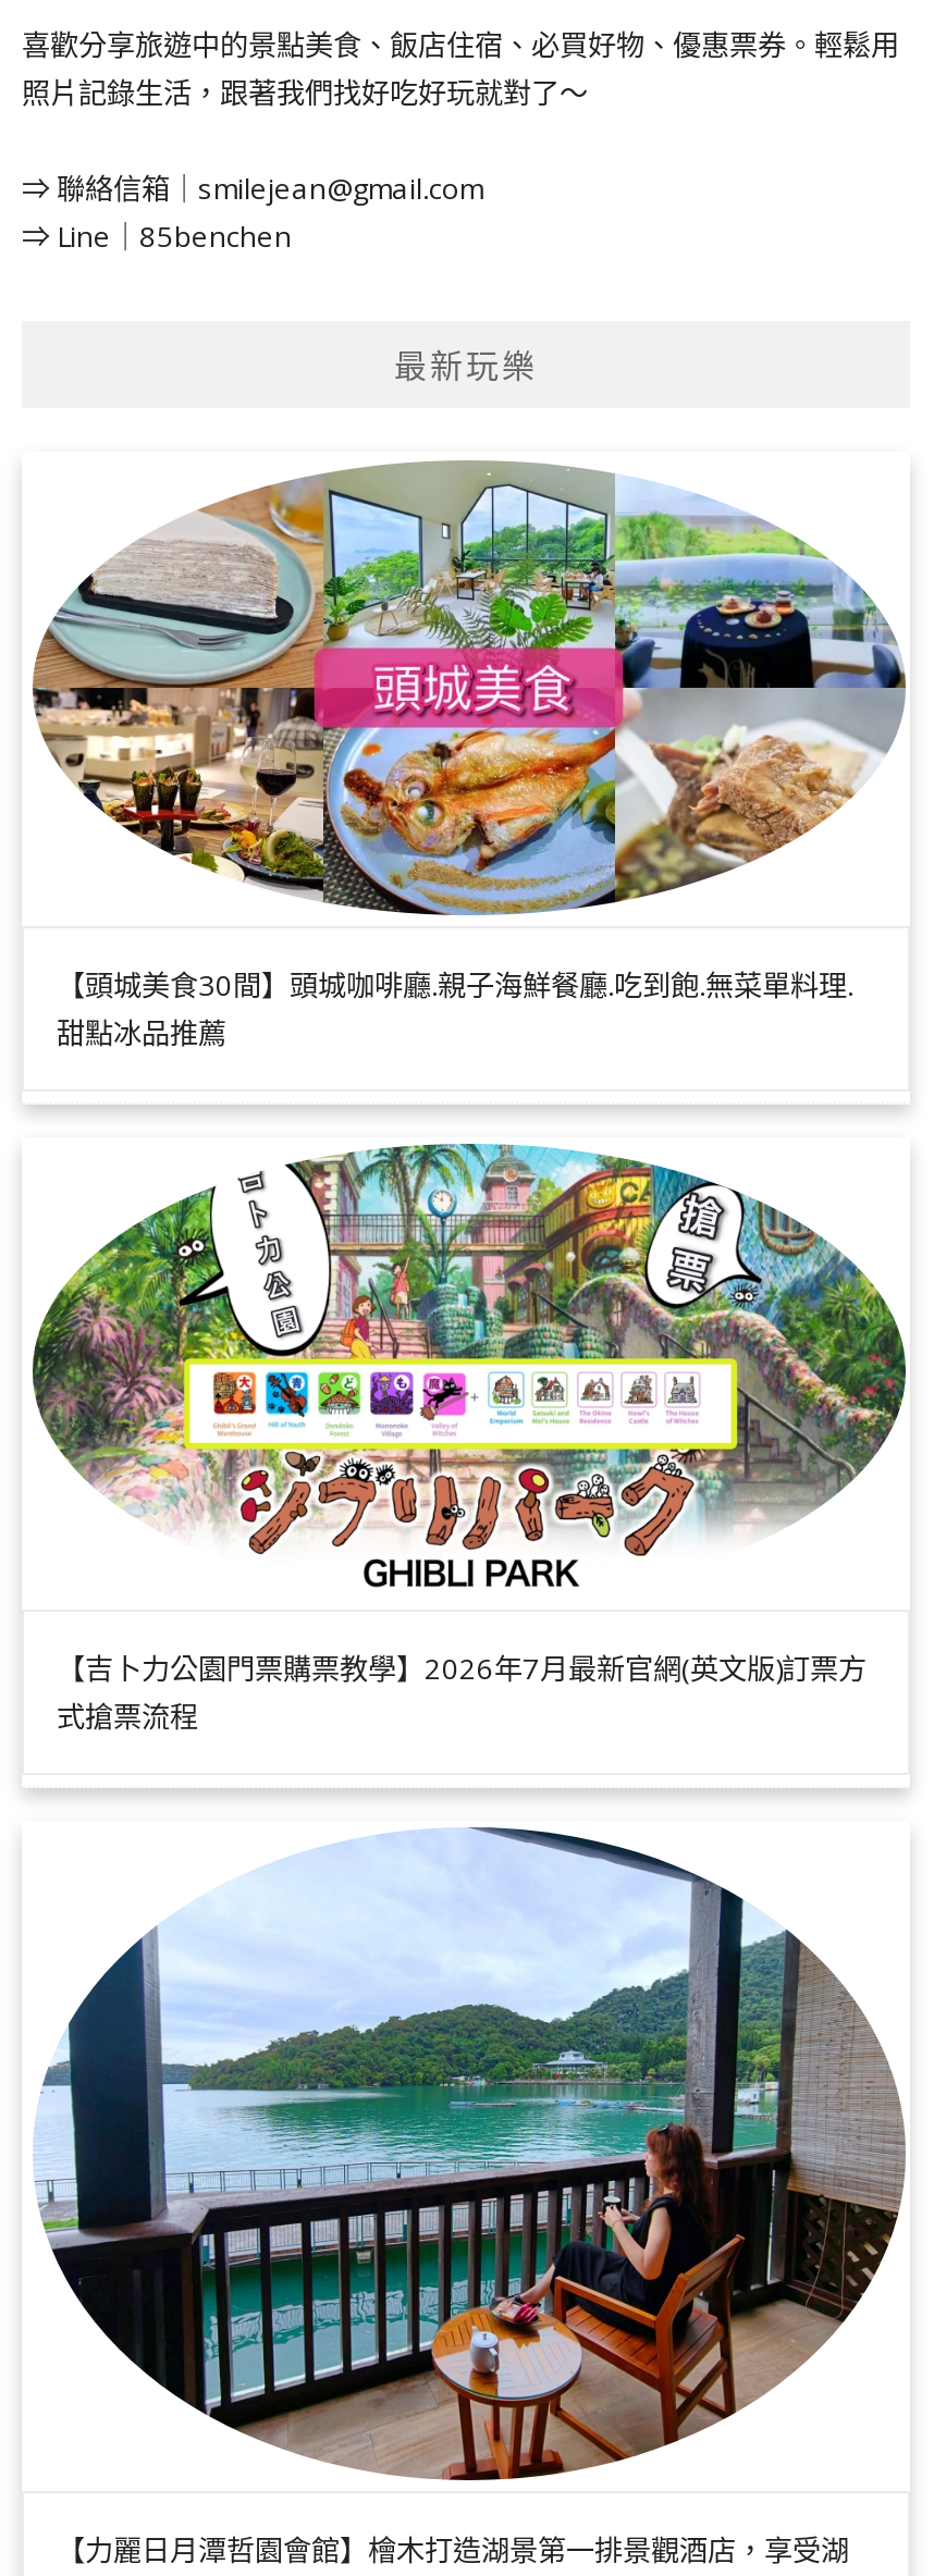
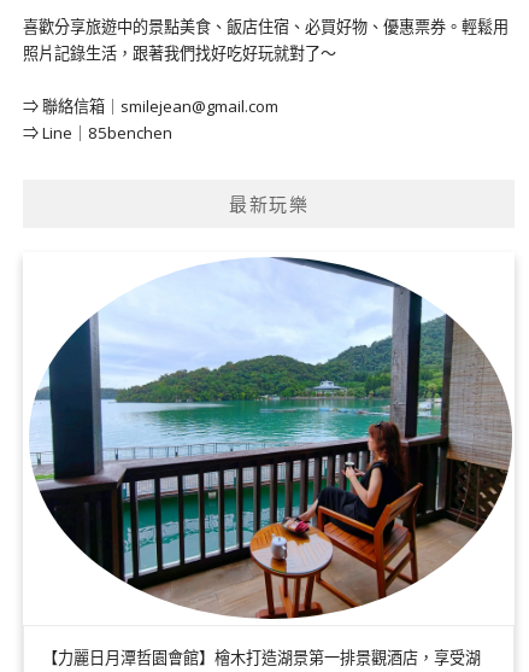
[30,460,908,1051] [image] | 【頭城美食30間】頭城咖啡廳.親子海鮮餐廳.吃到飽.無菜單料理. | 甜點冰品推薦 -> none
[30,1142,908,1735] [image] | 【吉卜力公園門票購票教學】2026年7月最新官網(英文版)訂票方 | 式搶票流程 -> none

